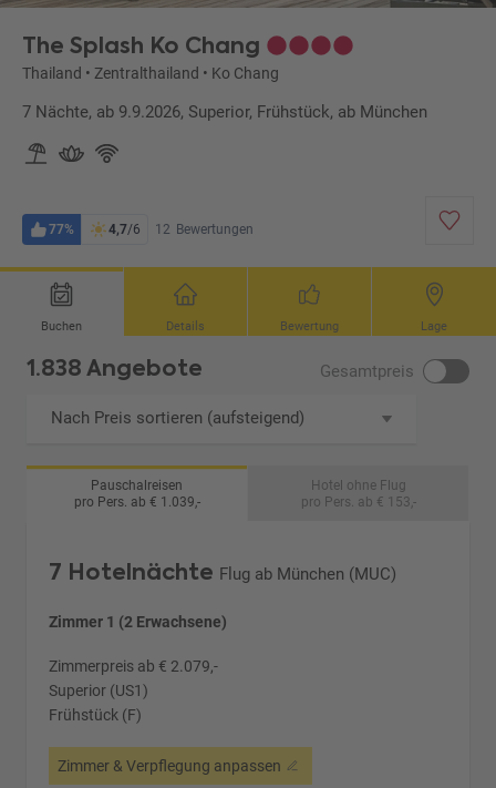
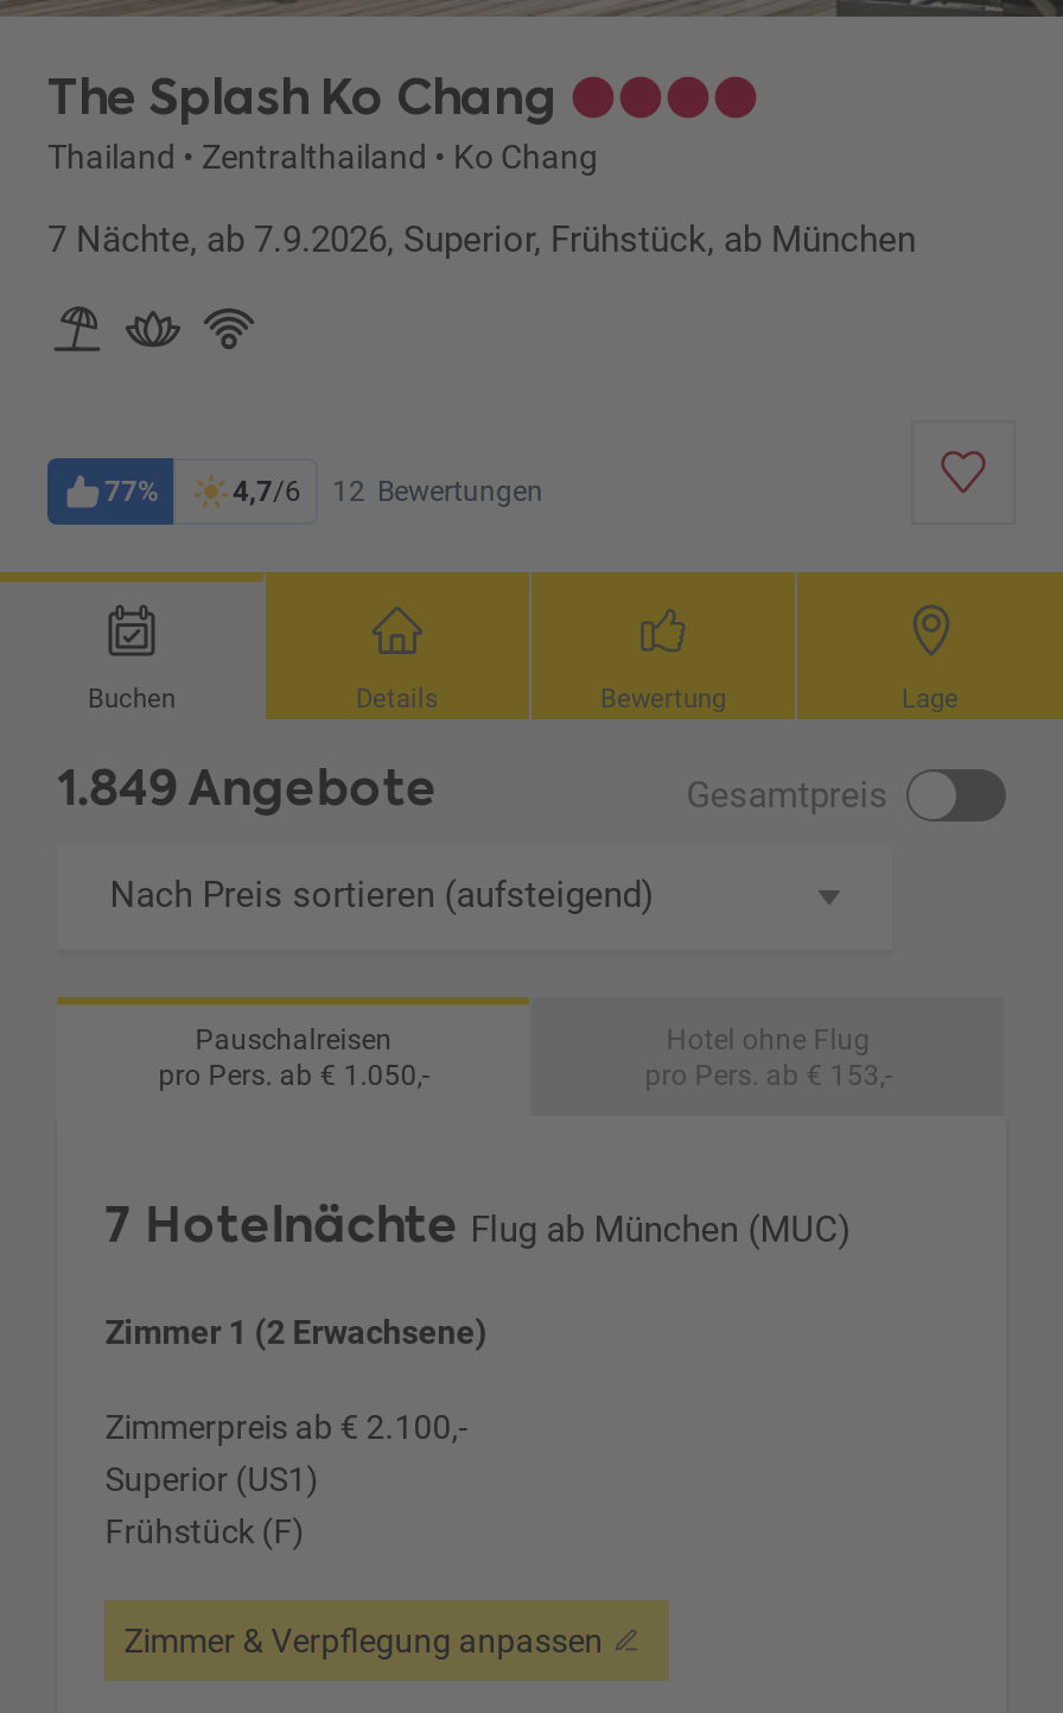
[22,102,427,122] 7 Nächte, ab 9.9.2026, Superior, Frühstück, ab München -> [47,218,916,261] 7 Nächte, ab 7.9.2026, Superior, Frühstück, ab München
[27,352,203,383] 1.838 Angebote -> [57,755,437,821] 1.849 Angebote
[74,494,200,510] pro Pers. ab € 1.039,- -> [158,1059,429,1092] pro Pers. ab € 1.050,-
[49,657,218,675] Zimmerpreis ab € 2.079,- -> [105,1408,468,1446] Zimmerpreis ab € 2.100,-

